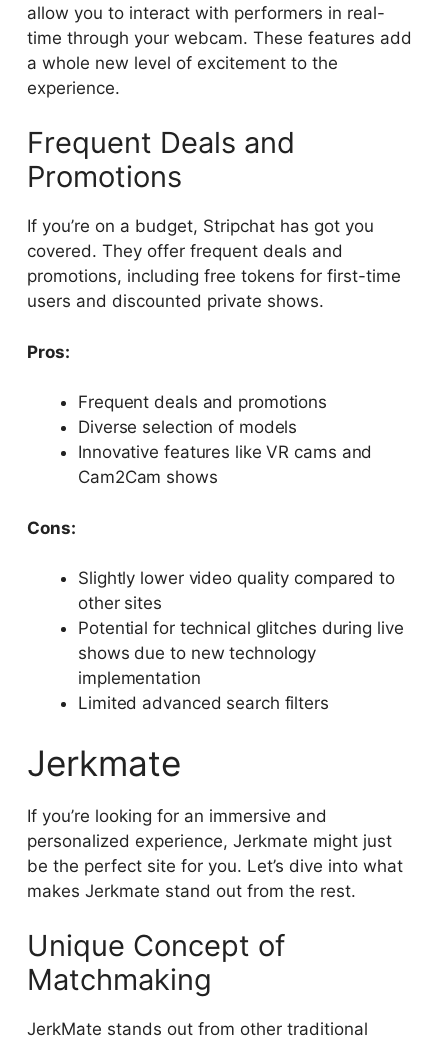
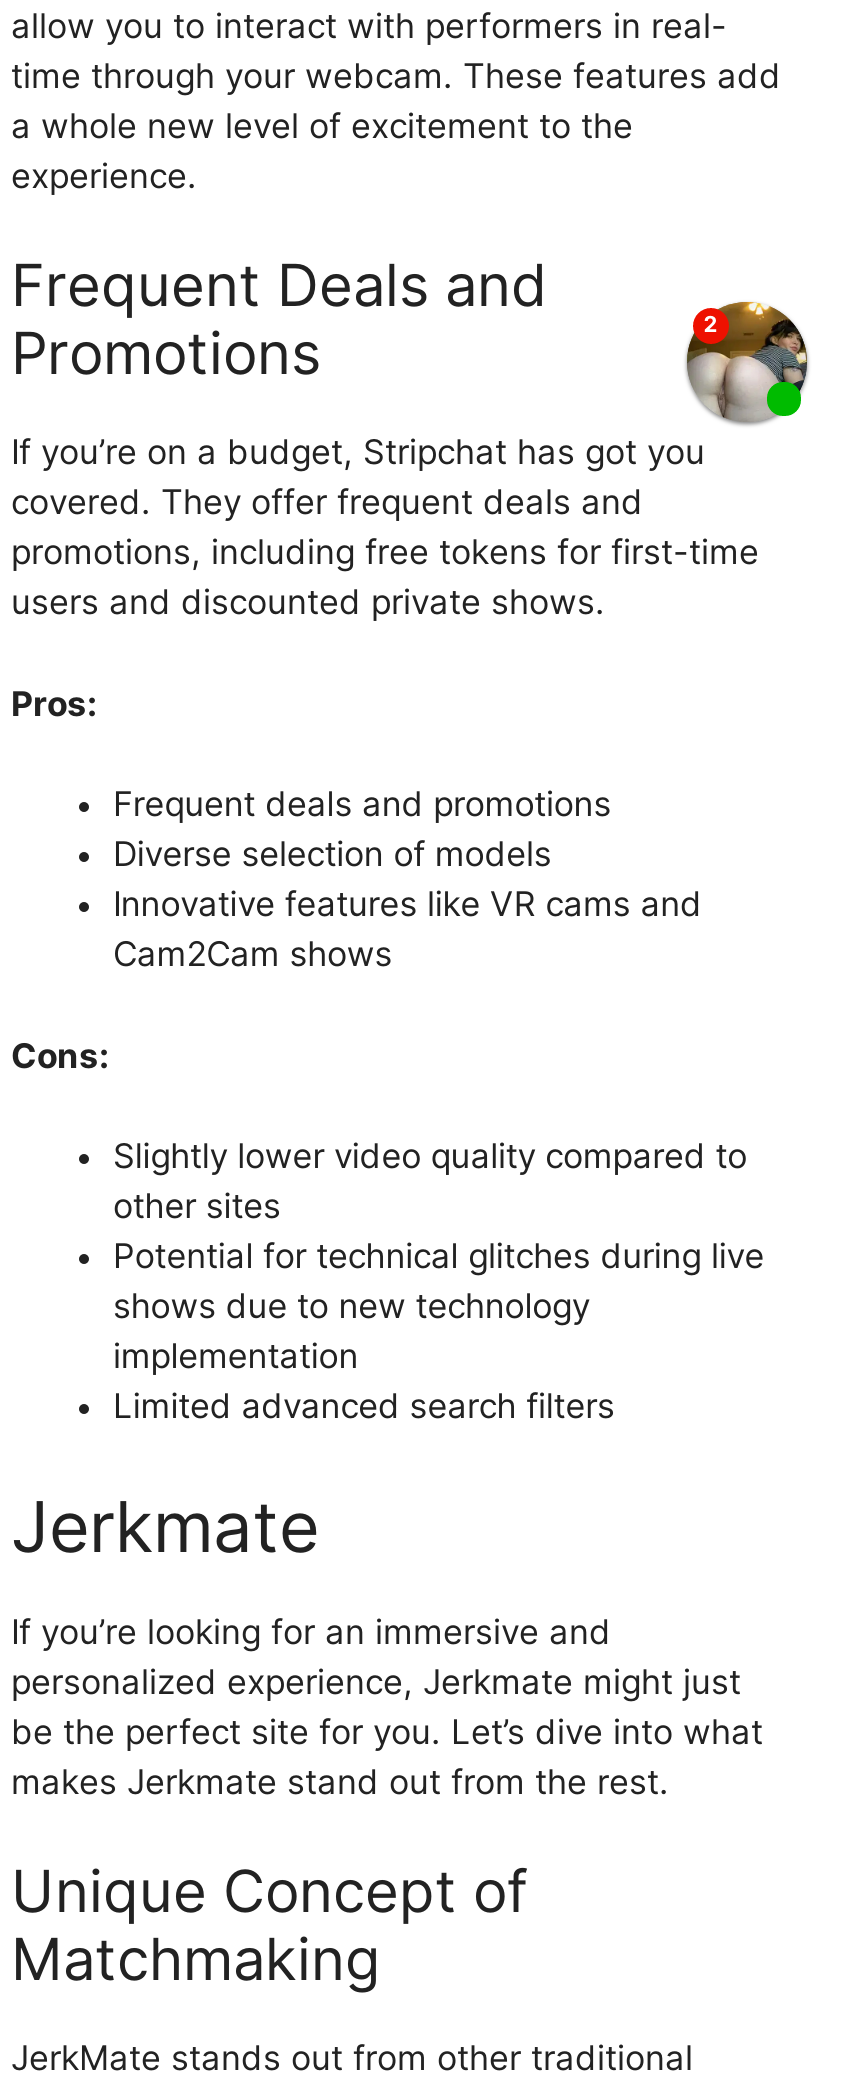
none -> [683,300,811,426] [image]

